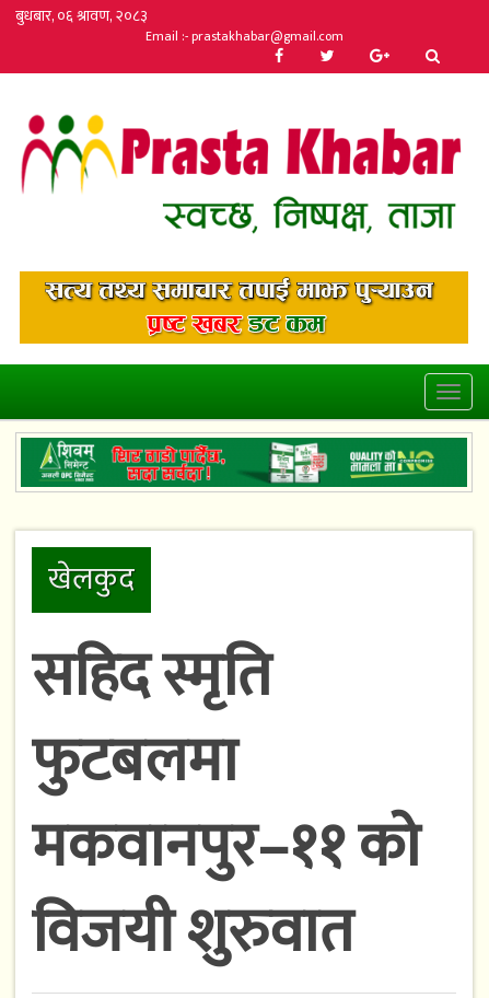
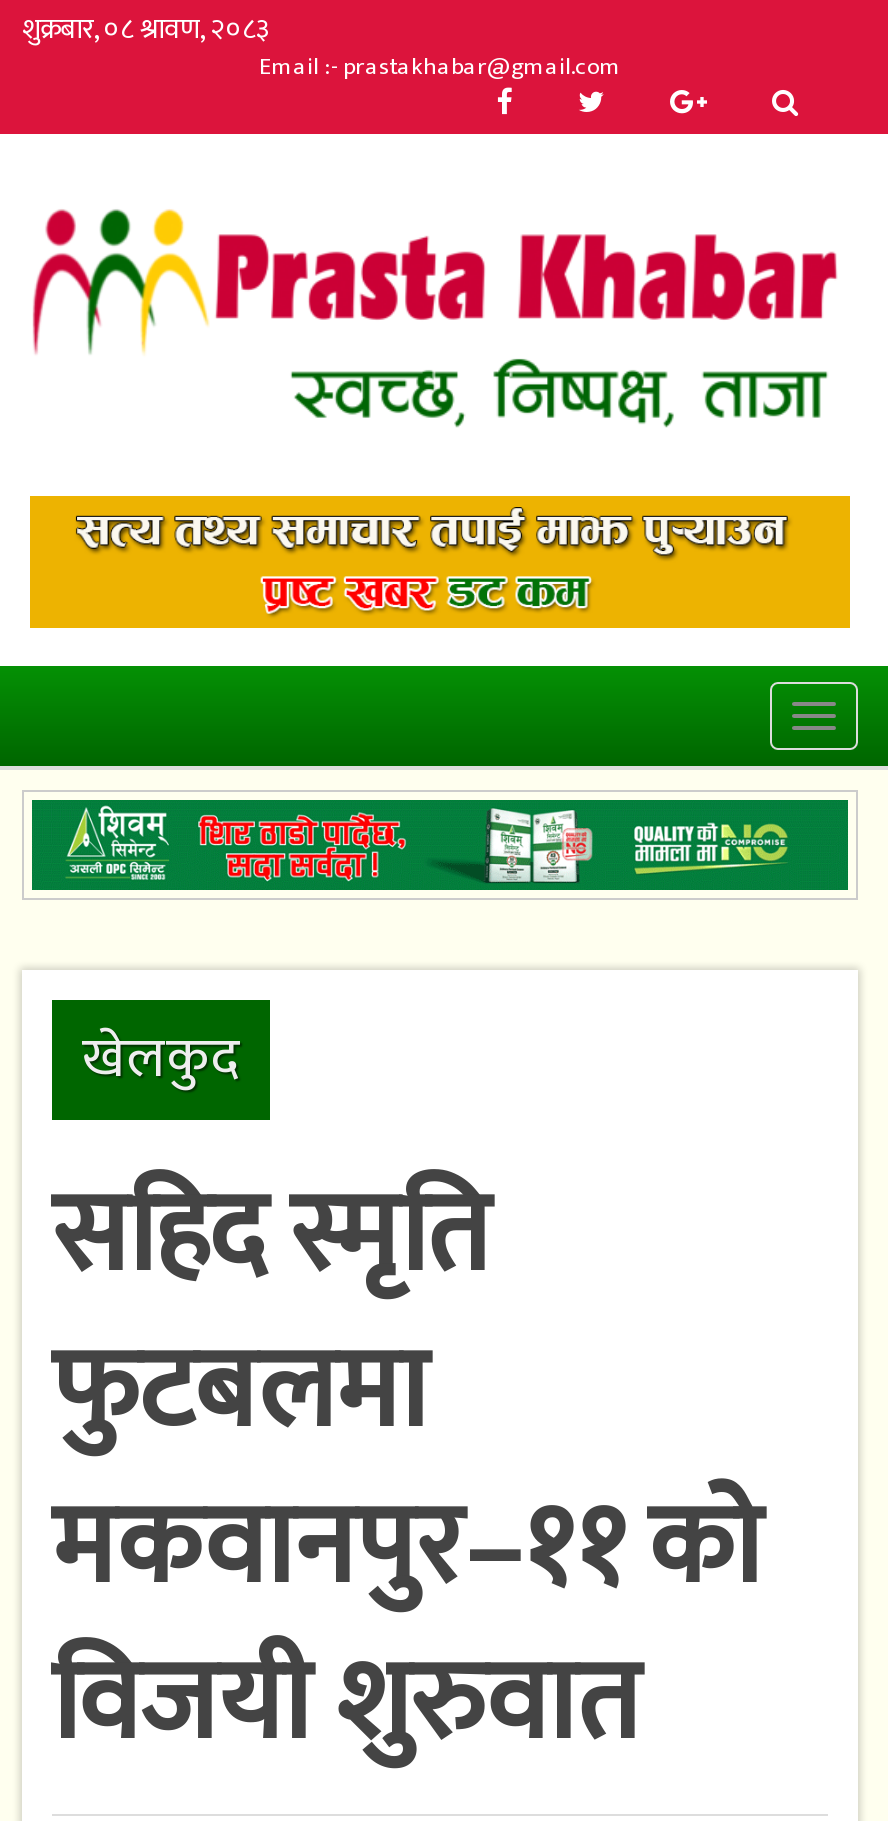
[15,3,148,30] बुधबार, ०६ श्रावण, २०८३ -> [22,6,270,54] शुक्रबार, ०८ श्रावण, २०८३

